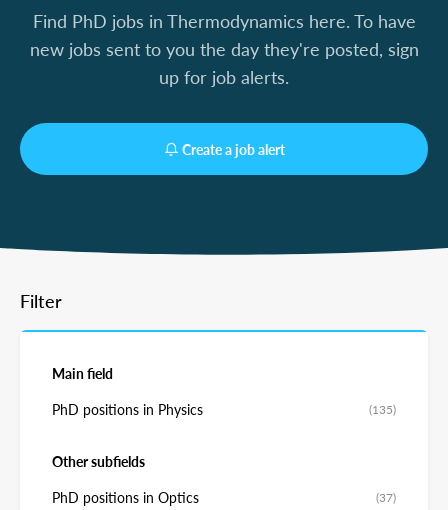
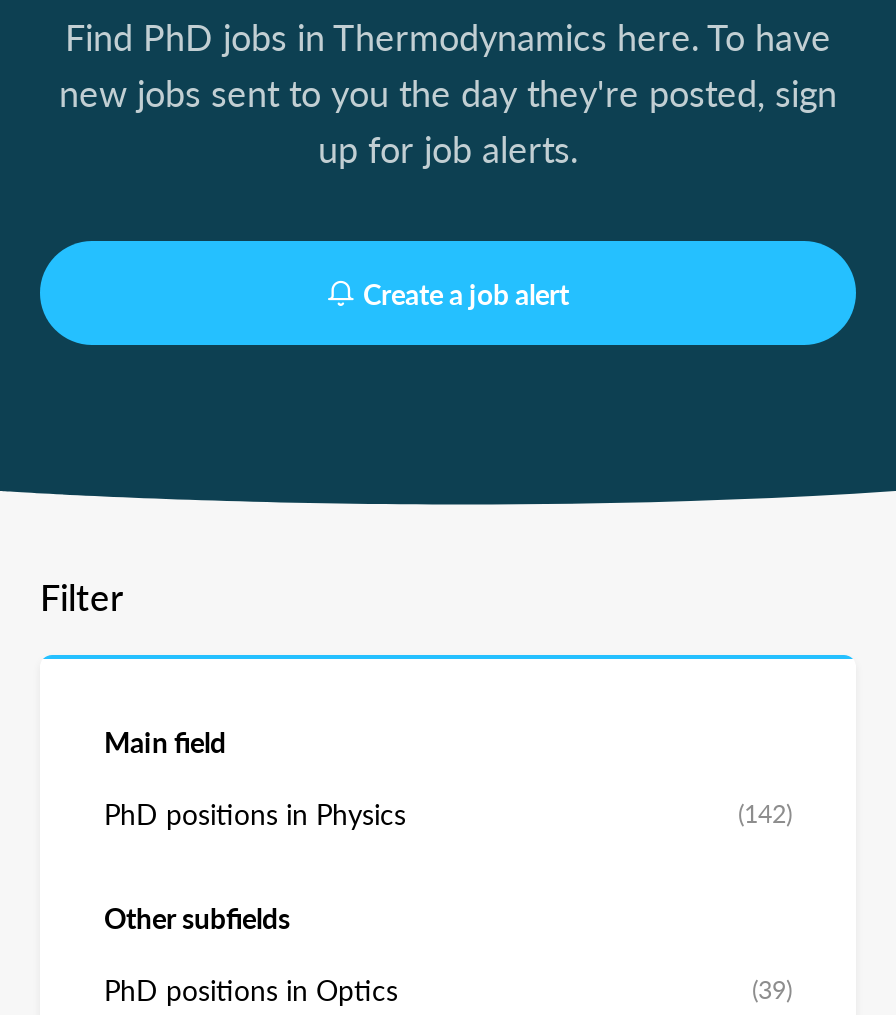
[369,400,396,418] (135) -> [738,795,792,831] (142)
[376,488,396,506] (37) -> [752,971,792,1007] (39)

